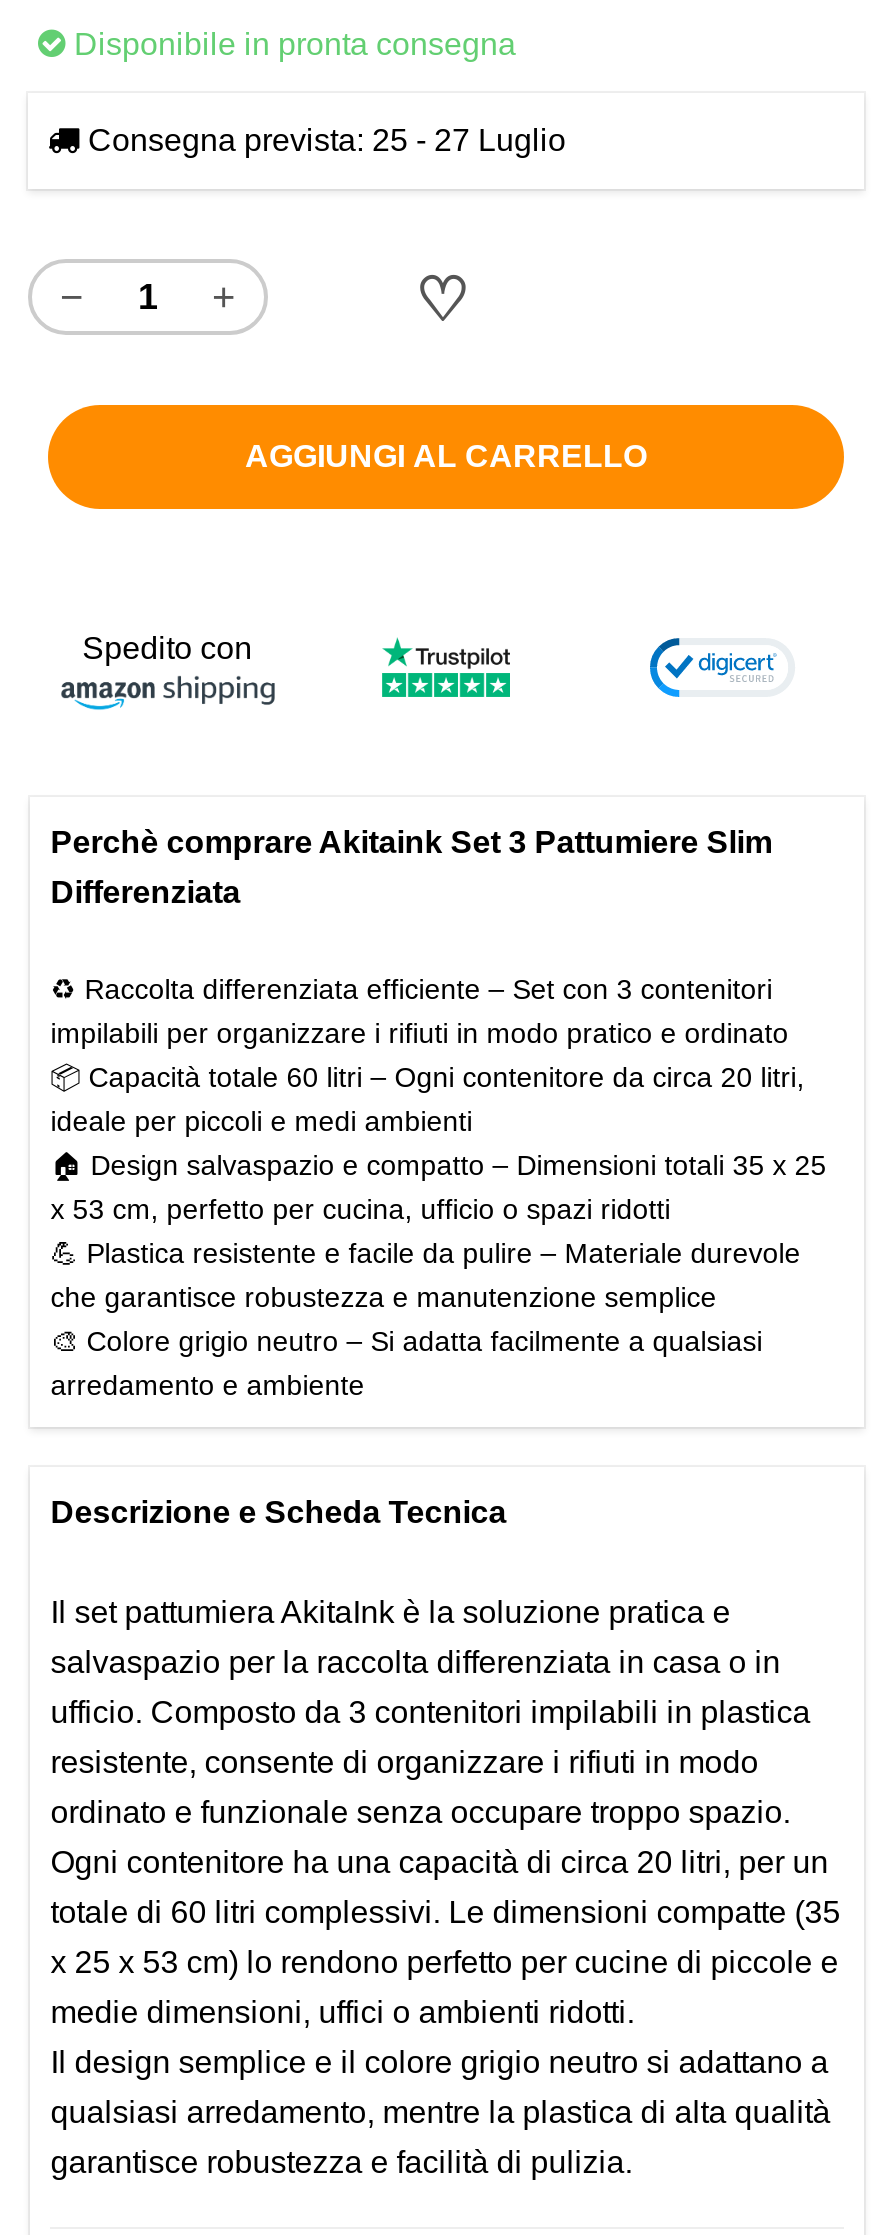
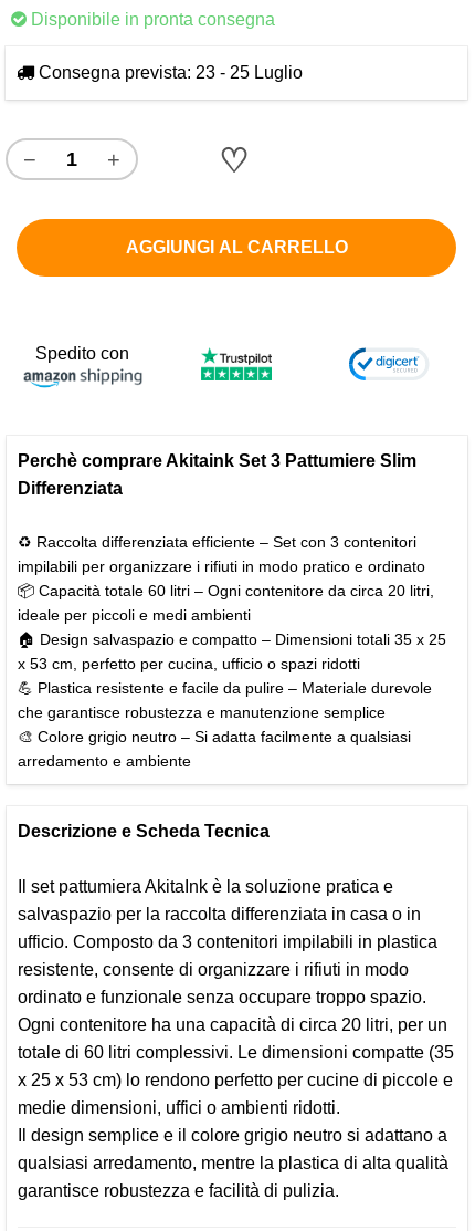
[80,123,566,157] Consegna prevista: 25 - 27 Luglio -> [34,63,303,82] Consegna prevista: 23 - 25 Luglio

